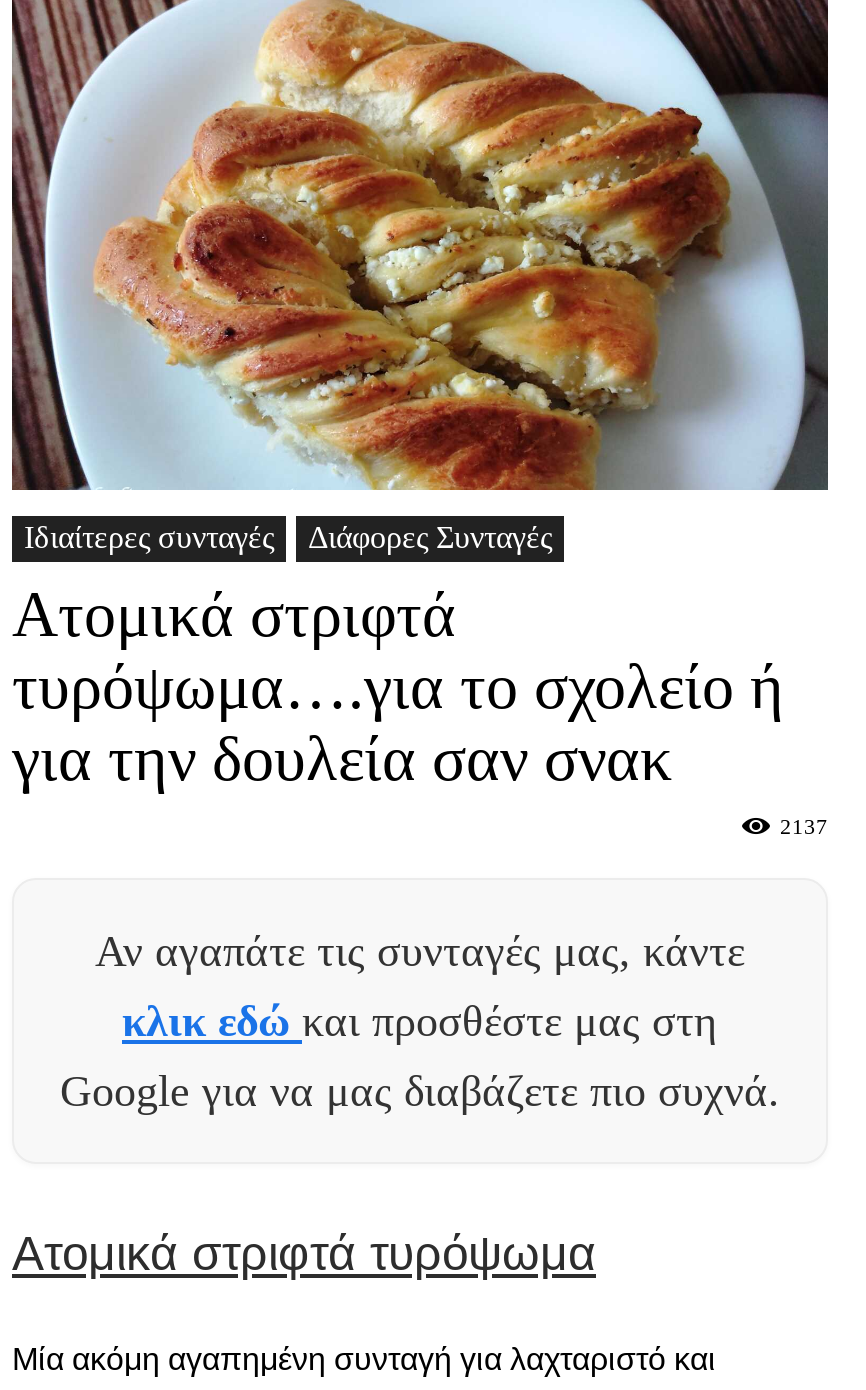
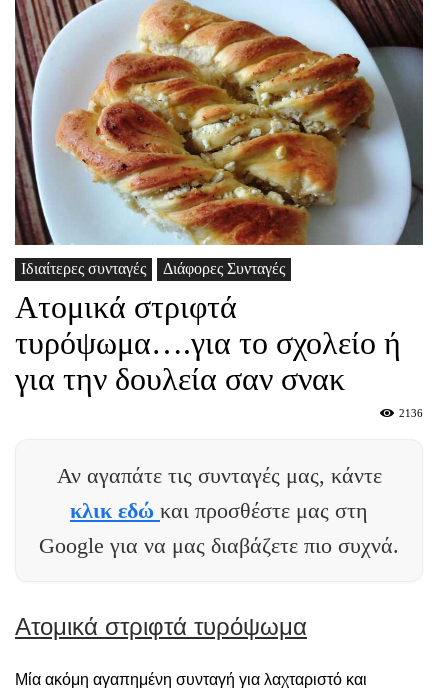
[780,815,828,839] 2137 -> [399,407,423,419] 2136

